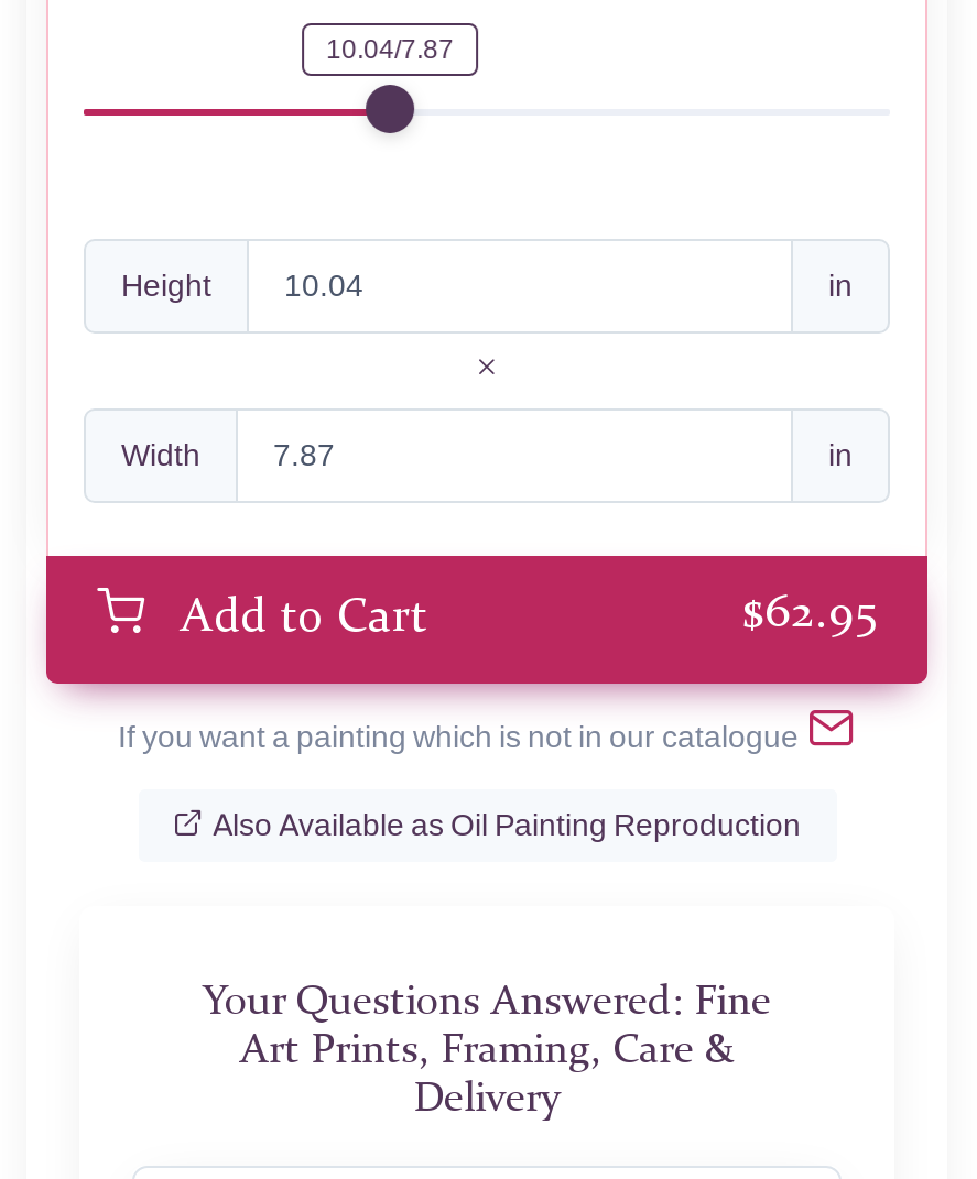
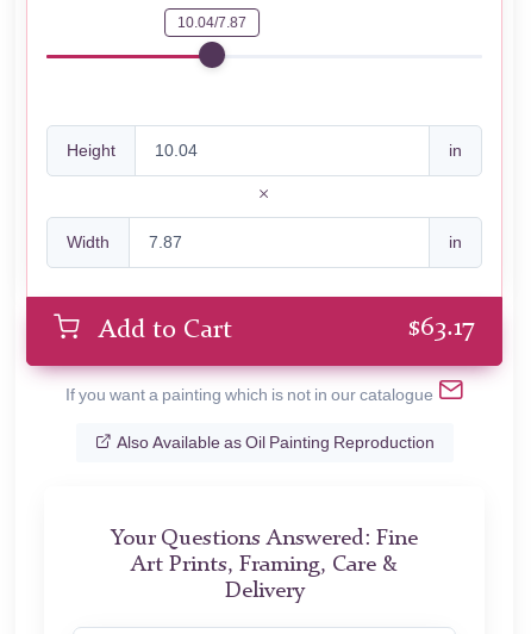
[742,592,877,638] $62.95 -> [408,316,475,341] $63.17

